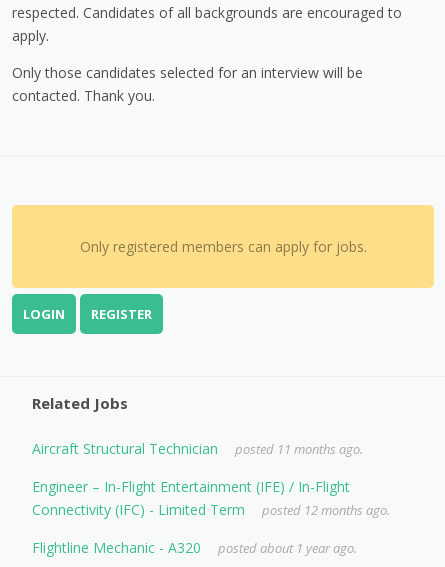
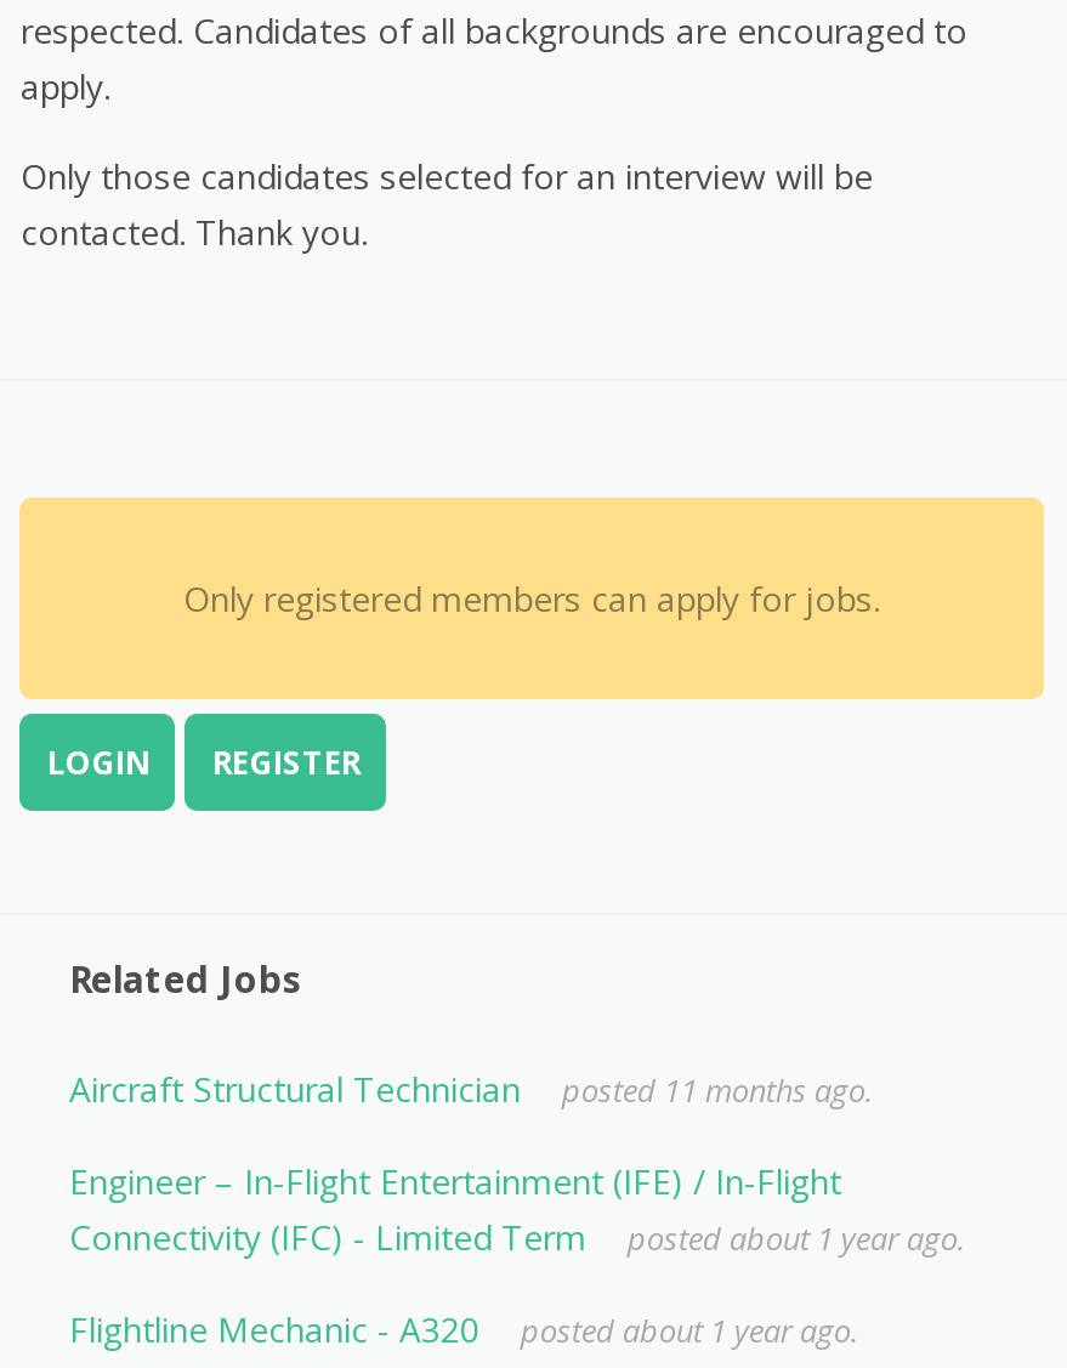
[262,501,390,519] posted 12 months ago. -> [627,1216,965,1260] posted about 1 year ago.

